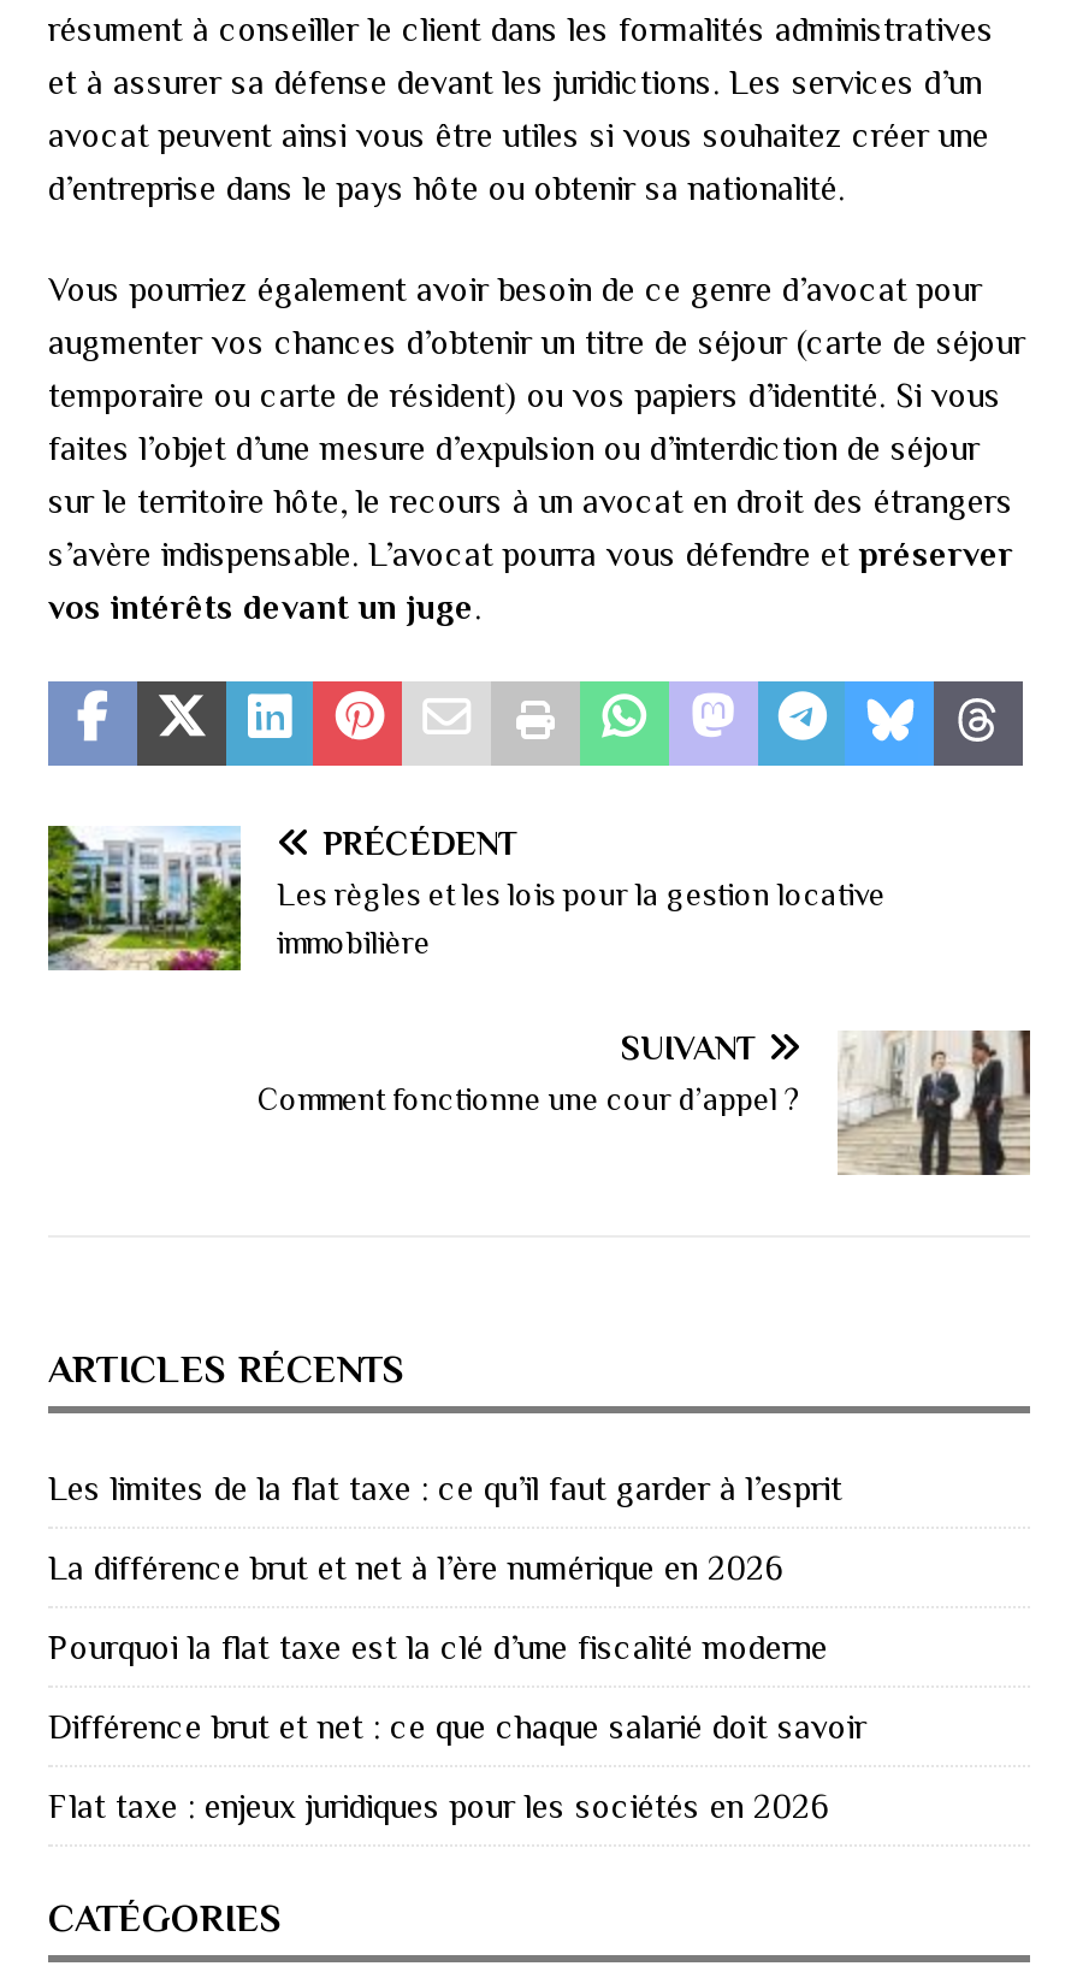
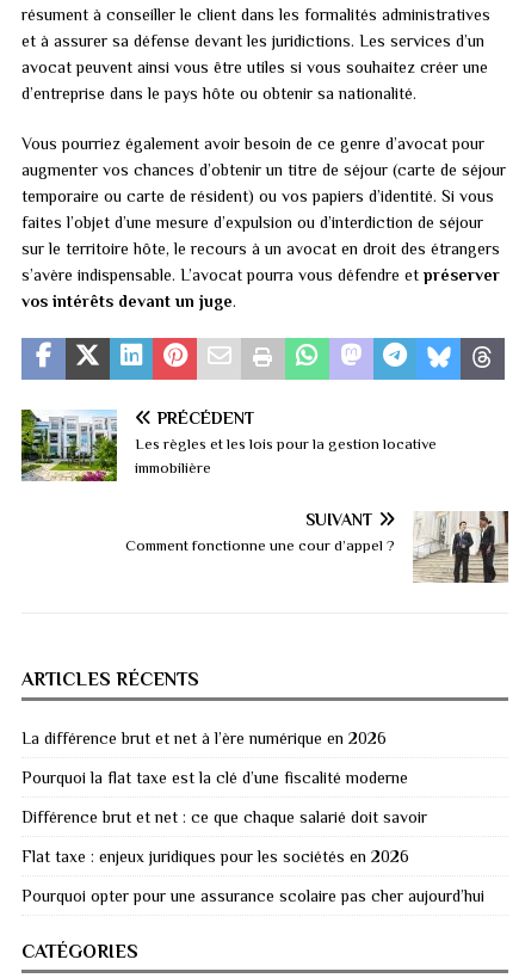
[48,1468,842,1507] Les limites de la flat taxe : ce qu’il faut garder à l’esprit -> none
moved [48,1548,866,1825] -> [21,728,427,866]: La différence brut et net à l’ère numérique en 2026 | Pourquoi la flat taxe est la clé d’une fiscalité moderne | Différence brut et net : ce que chaque salarié doit savoir | Flat taxe : enjeux juridiques pour les sociétés en 2026
none -> [21,886,484,905] Pourquoi opter pour une assurance scolaire pas cher aujourd’hui

